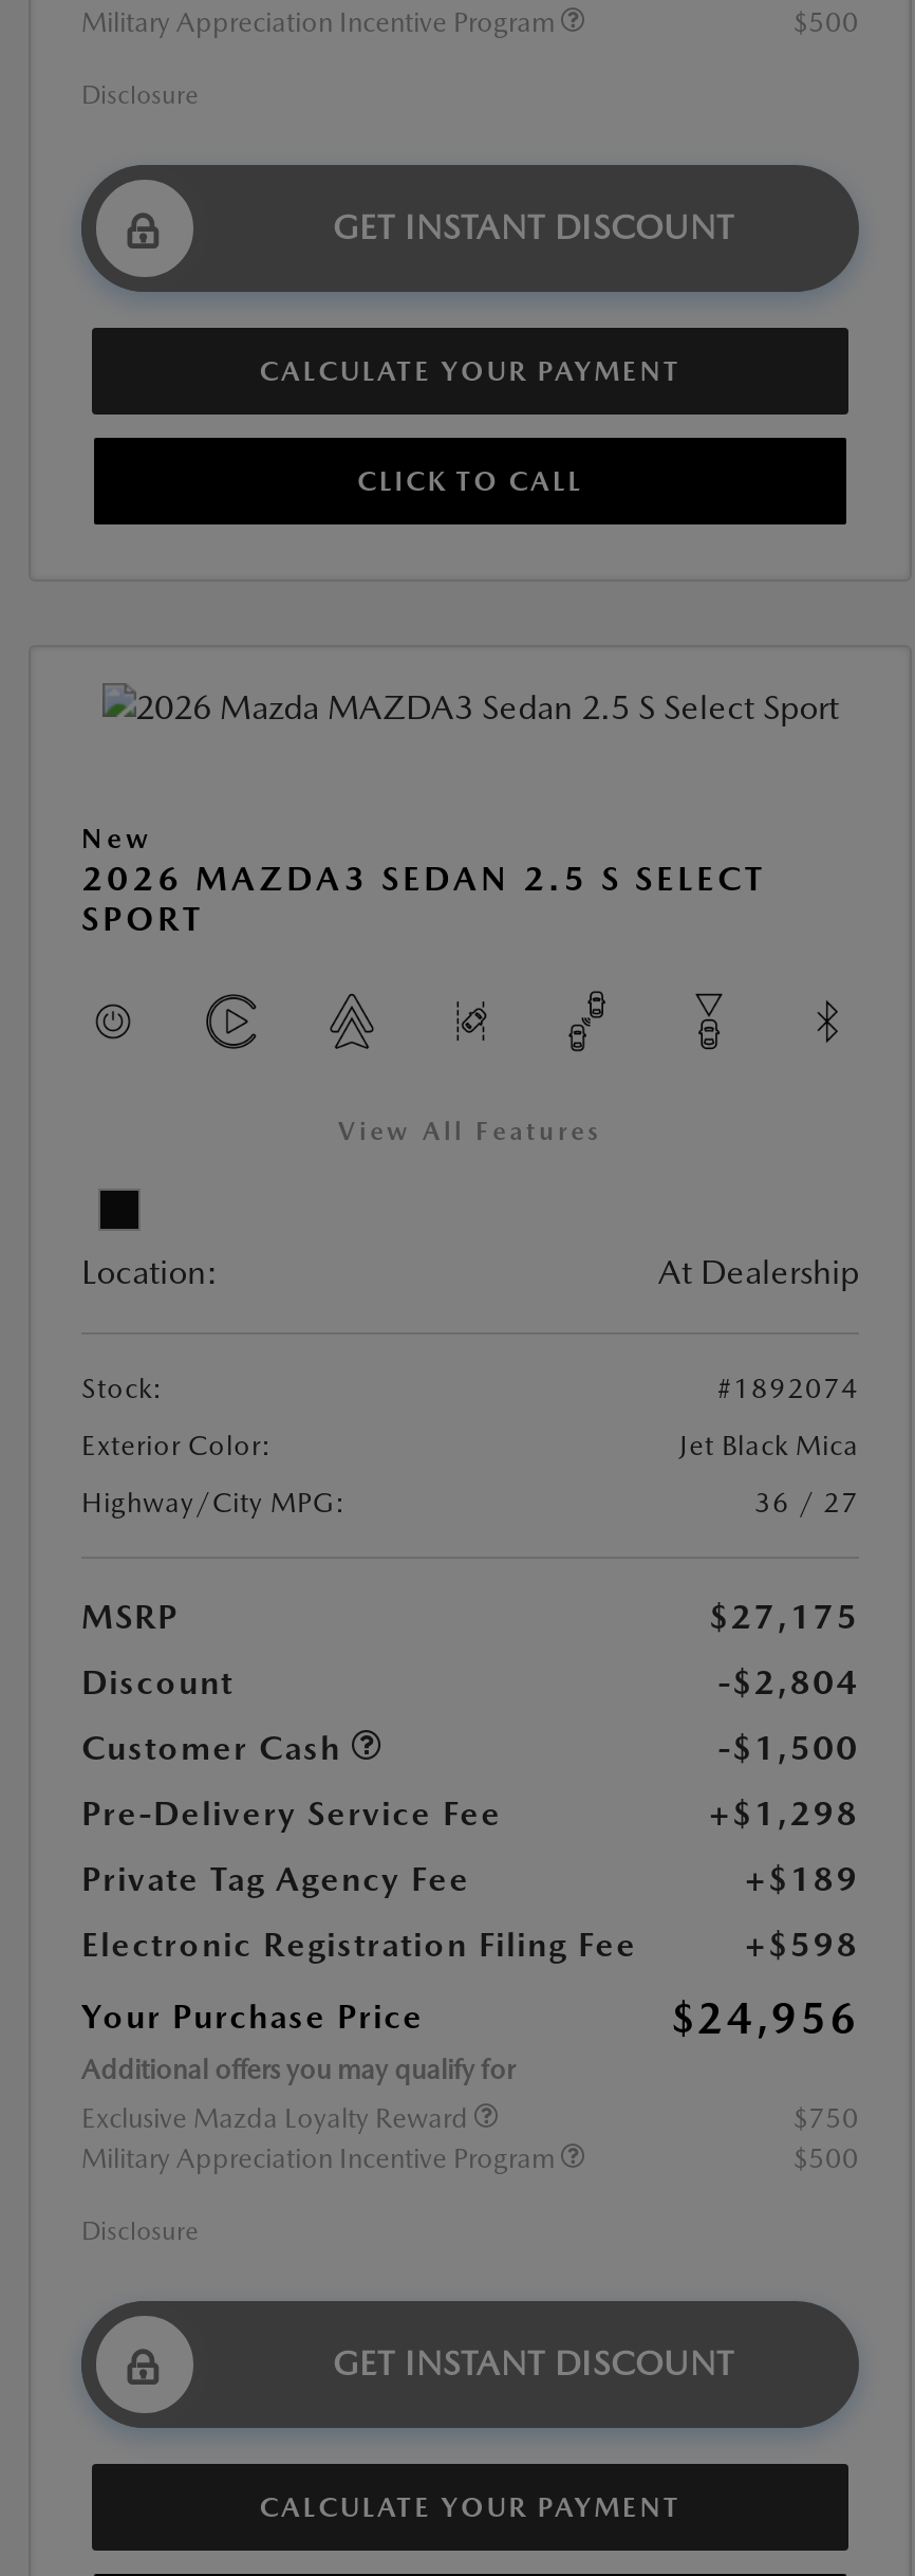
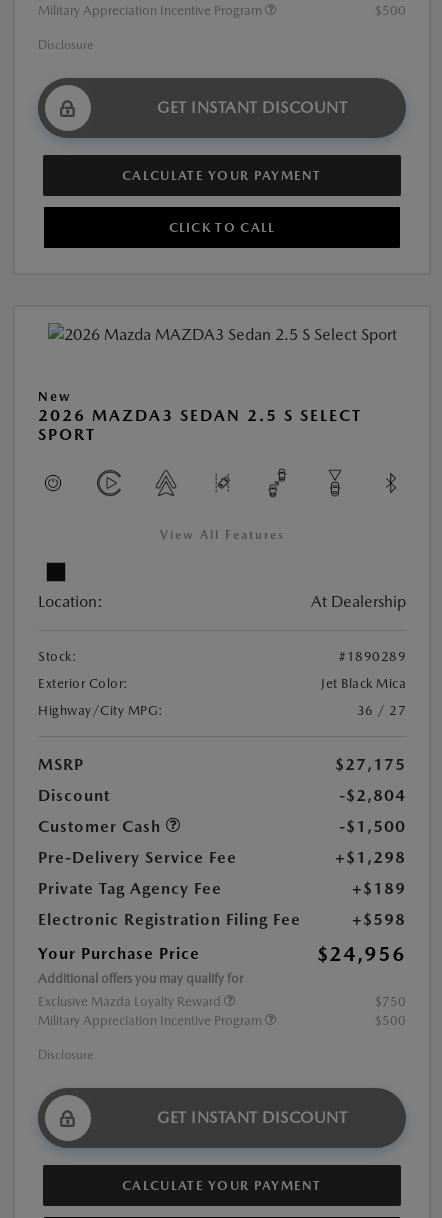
[717,1373,859,1405] #1892074 -> [339,649,406,664] #1890289

